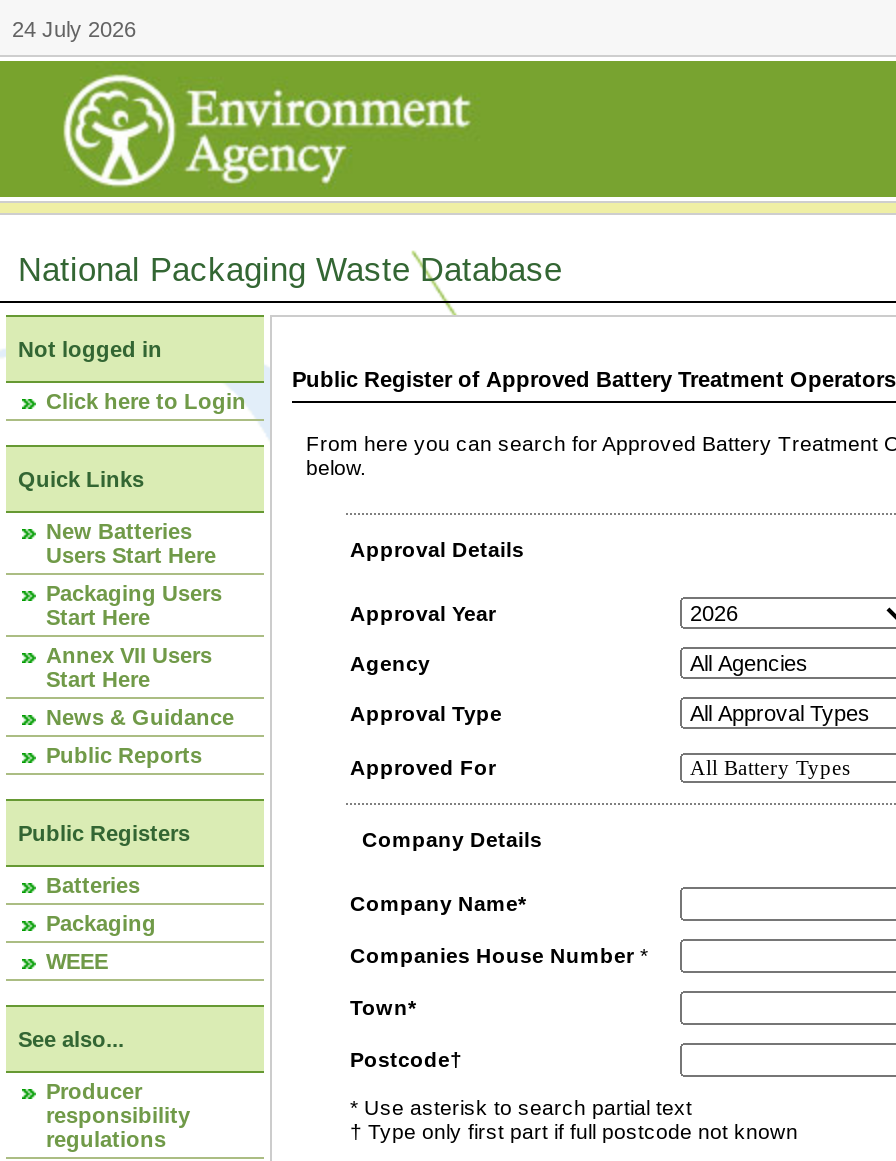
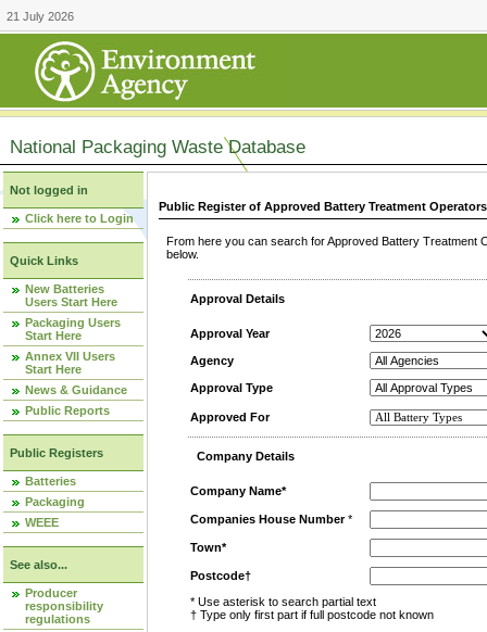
[12,17,136,41] 24 July 2026 -> [7,10,74,23] 21 July 2026

